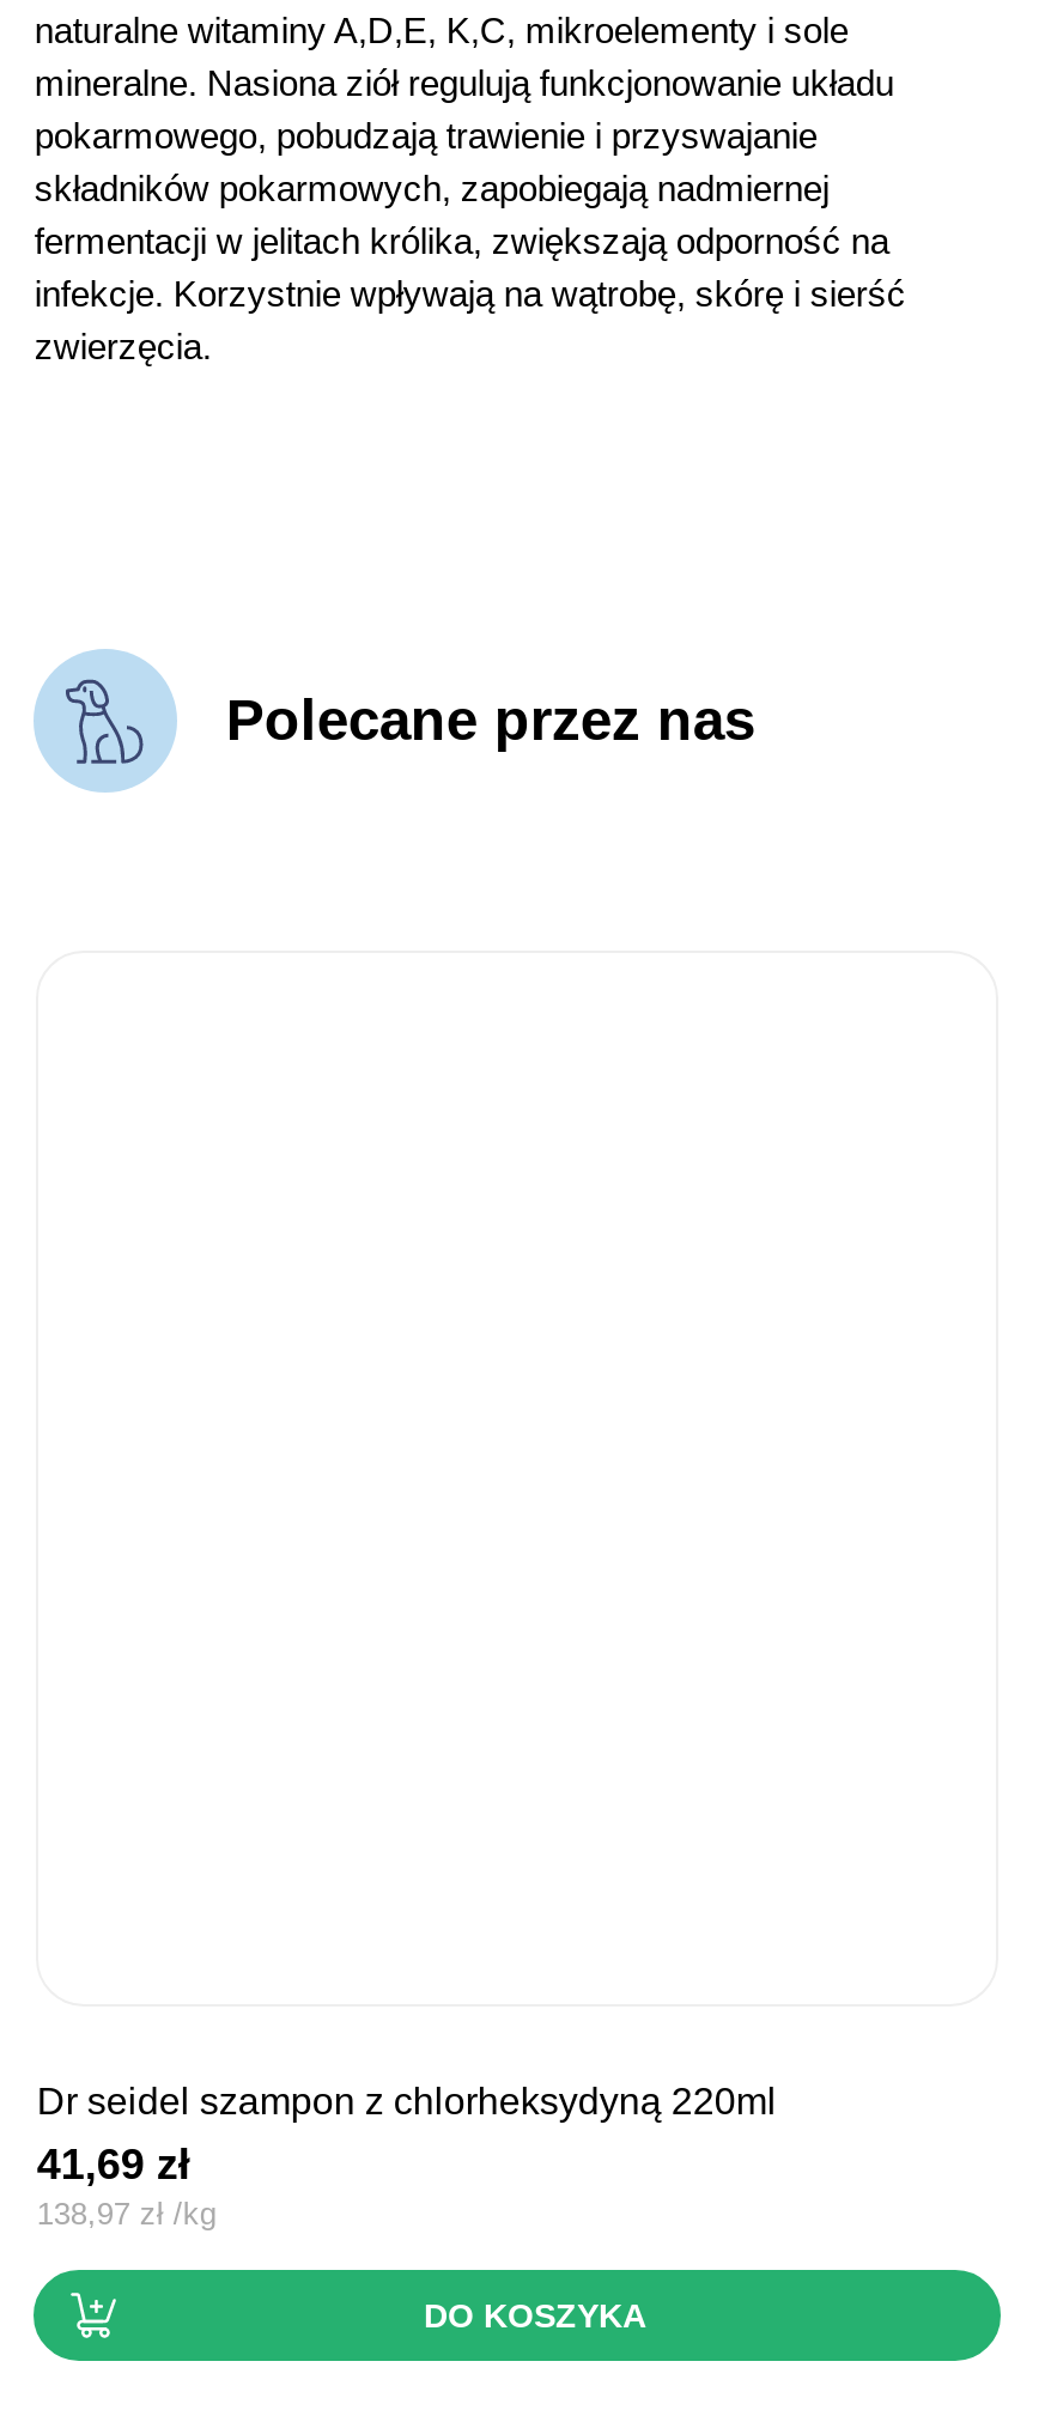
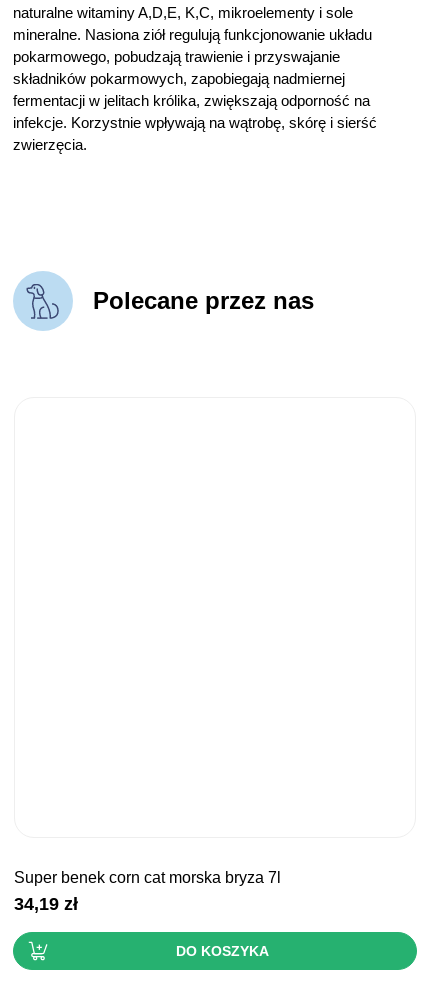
[37,2082,777,2233] dr seidel szampon z chlorheksydyną 220ml | 41,69 zł | 138,97 zł /kg -> [14,869,281,914] super benek corn cat morska bryza 7l | 34,19 zł

